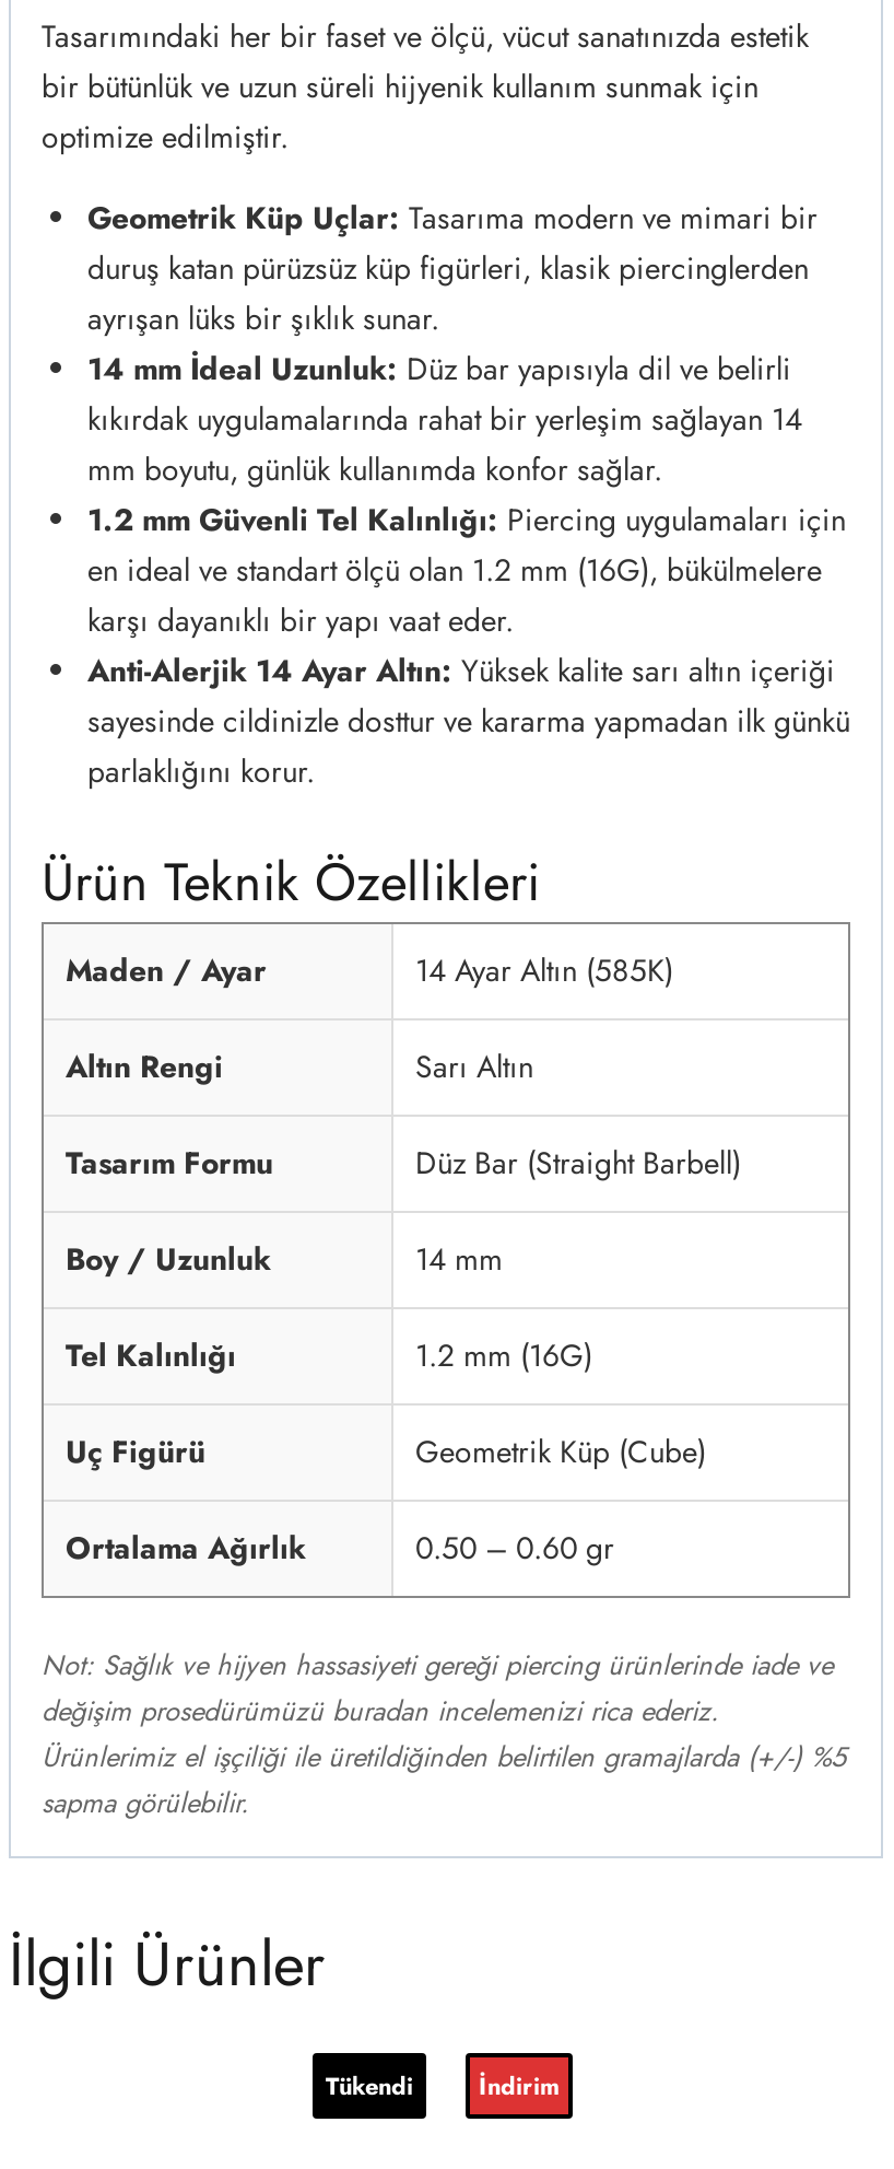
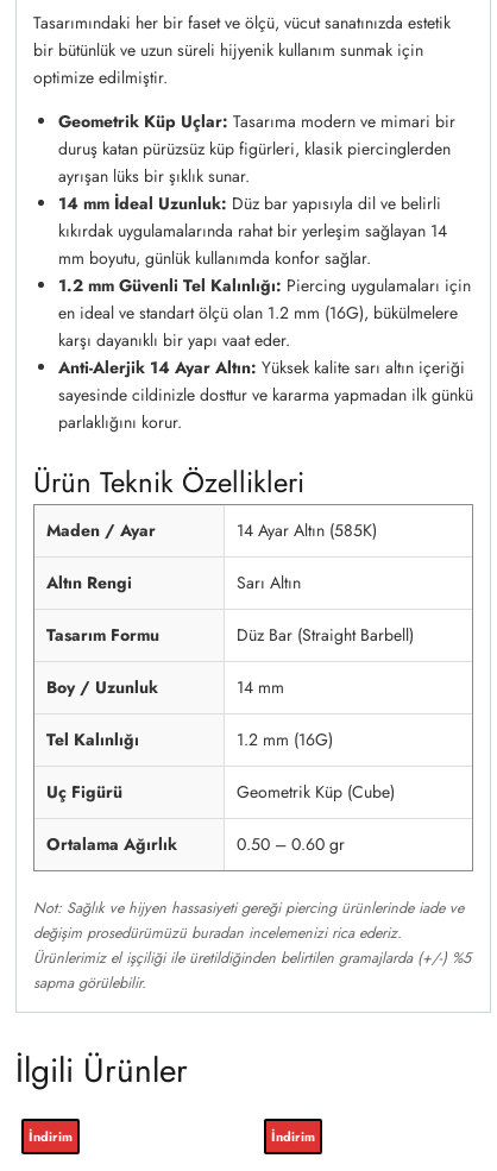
[326,2067,413,2102] Tükendi -> [29,1127,73,1146] İndirim

